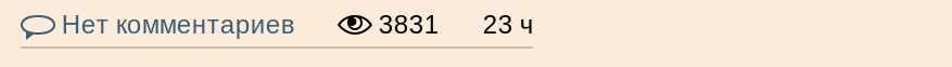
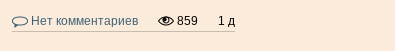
[372,10,533,40] 3831 | 23 ч -> [174,14,235,28] 859 | 1 д

